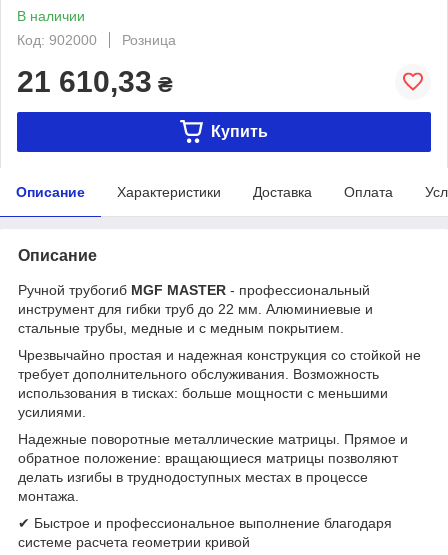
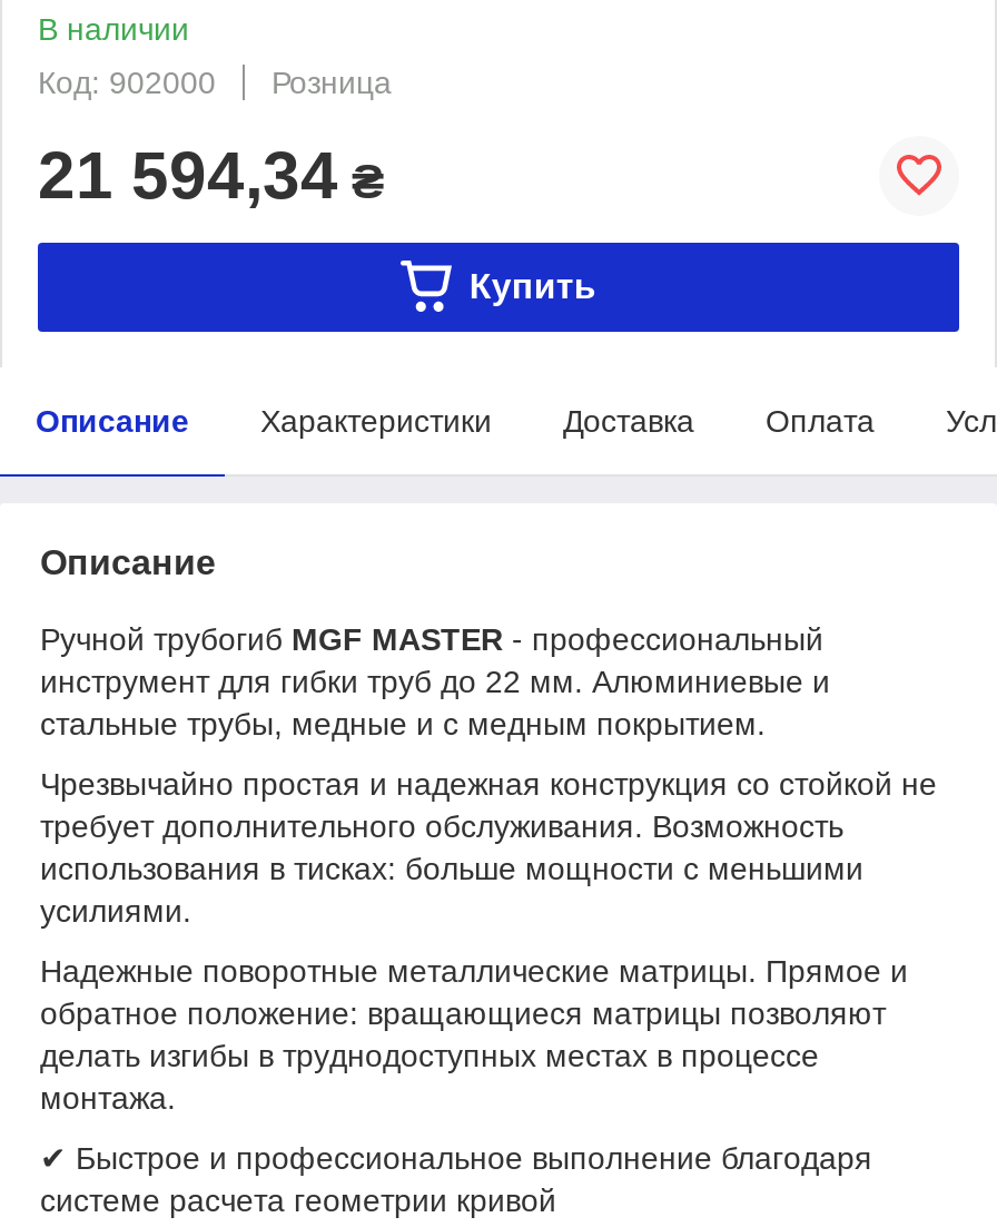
[17,65,173,98] 21 610,33 ₴ -> [38,138,385,211] 21 594,34 ₴

